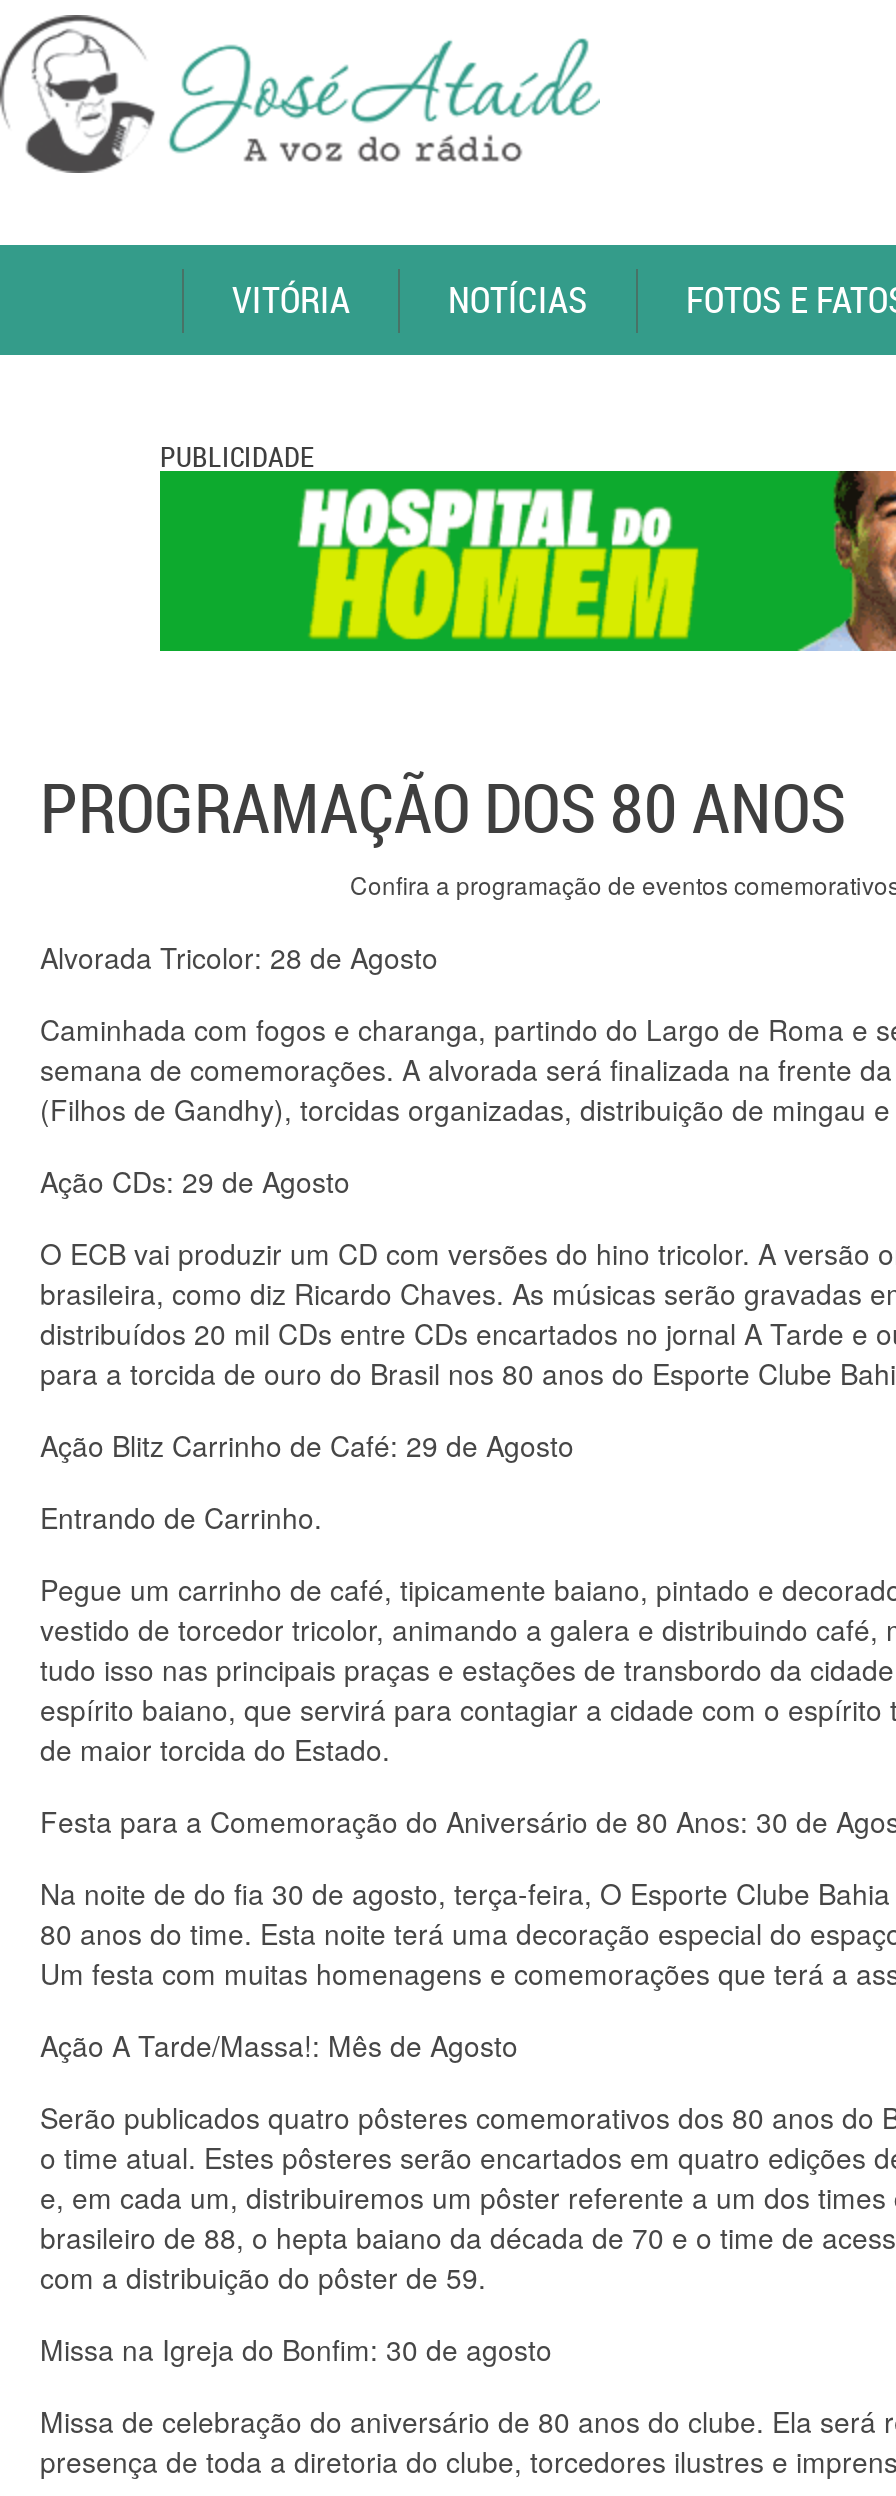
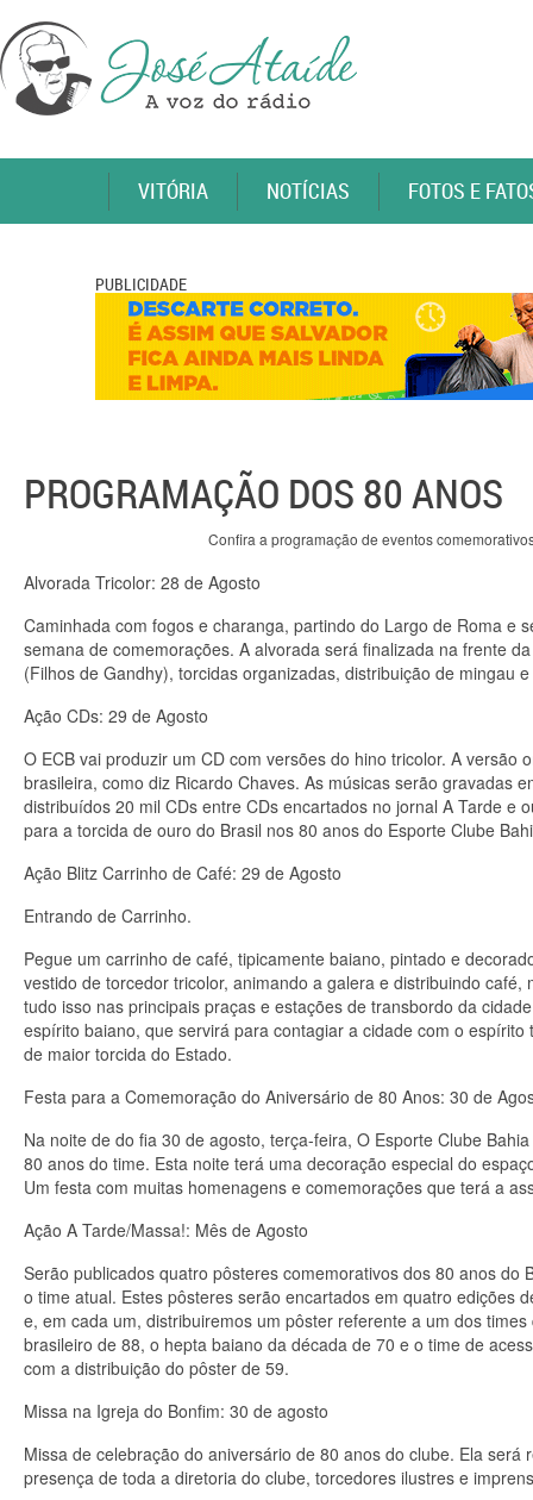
[158,469,890,653] [image] -> [94,292,529,401] [image]

